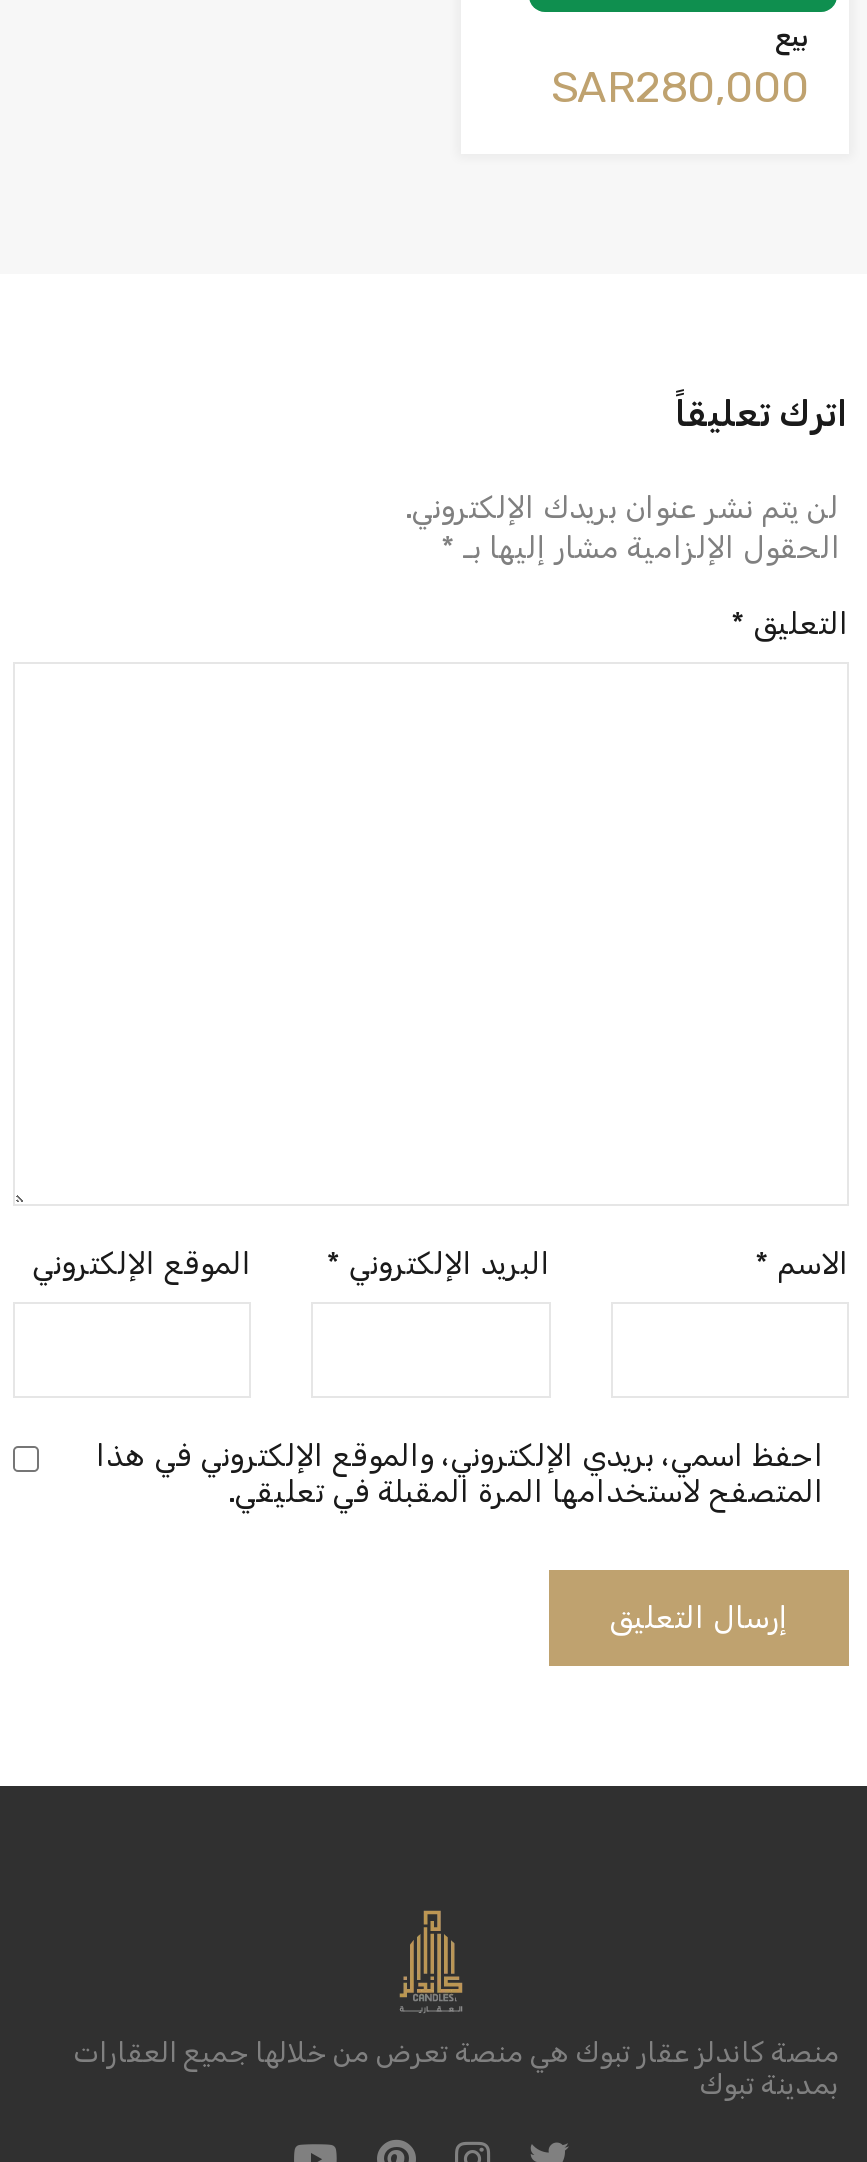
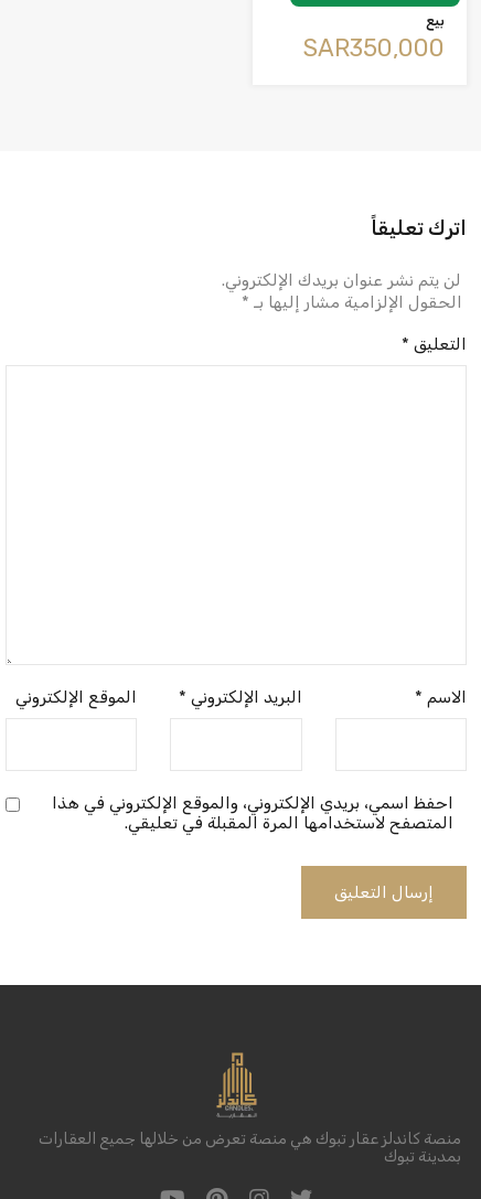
[551,60,809,114] SAR280,000 -> [303,33,445,63] SAR350,000

